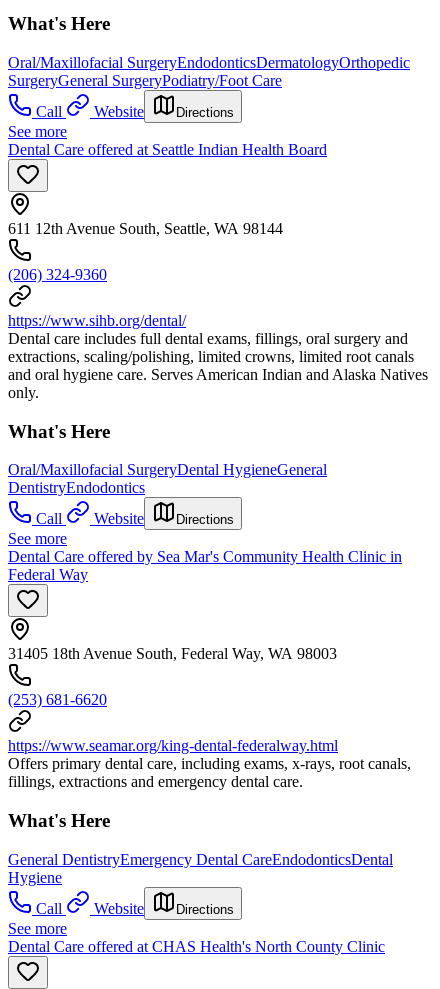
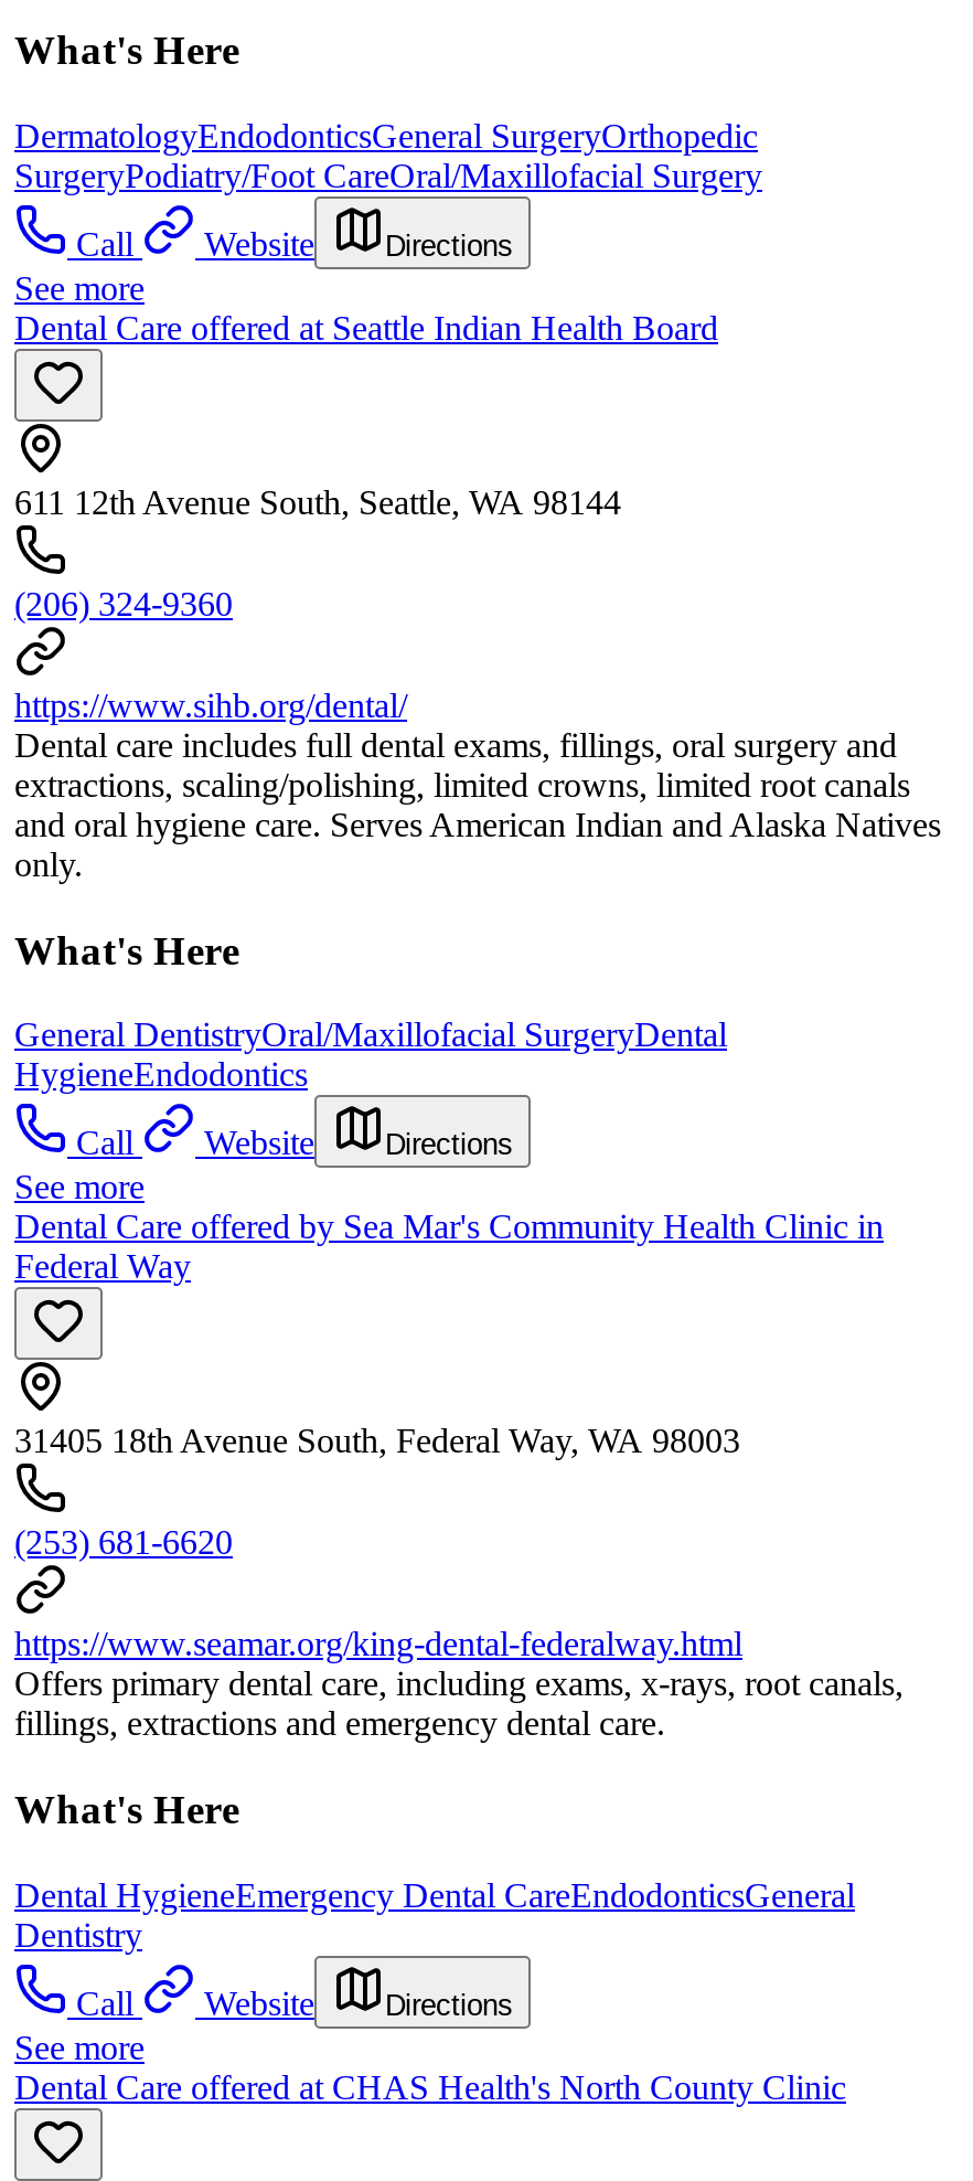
[8,54,410,71] Oral/Maxillofacial SurgeryEndodonticsDermatologyOrthopedic -> [14,117,758,154] DermatologyEndodonticsGeneral SurgeryOrthopedic
[8,72,282,89] SurgeryGeneral SurgeryPodiatry/Foot Care -> [14,156,762,194] SurgeryPodiatry/Foot CareOral/Maxillofacial Surgery
[8,461,327,496] Oral/Maxillofacial SurgeryDental HygieneGeneral | DentistryEndodontics -> [14,1016,727,1093] General DentistryOral/Maxillofacial SurgeryDental | HygieneEndodontics
[8,851,393,886] General DentistryEmergency Dental CareEndodonticsDental | Hygiene -> [14,1876,855,1953] Dental HygieneEmergency Dental CareEndodonticsGeneral | Dentistry

